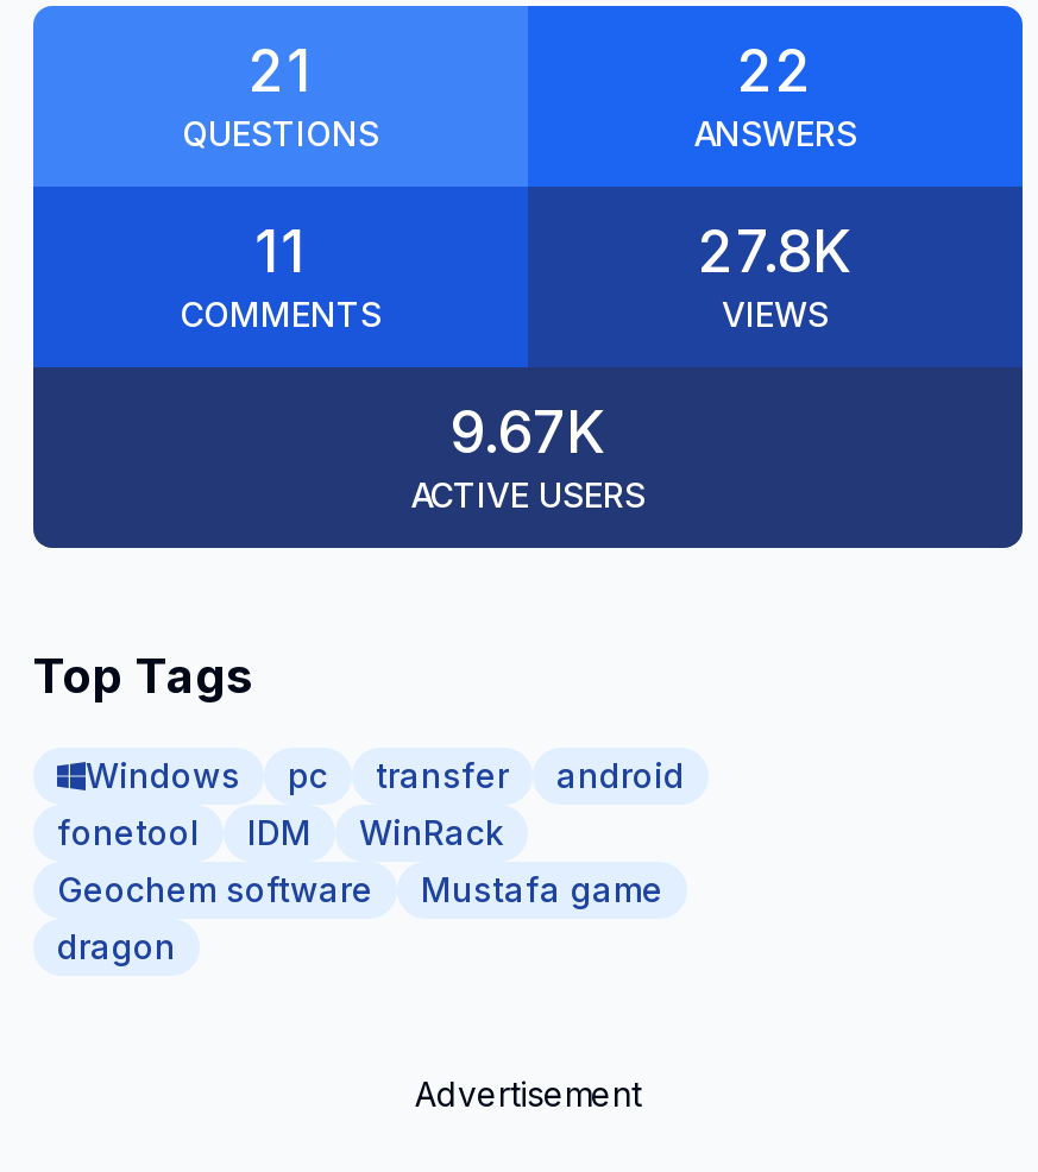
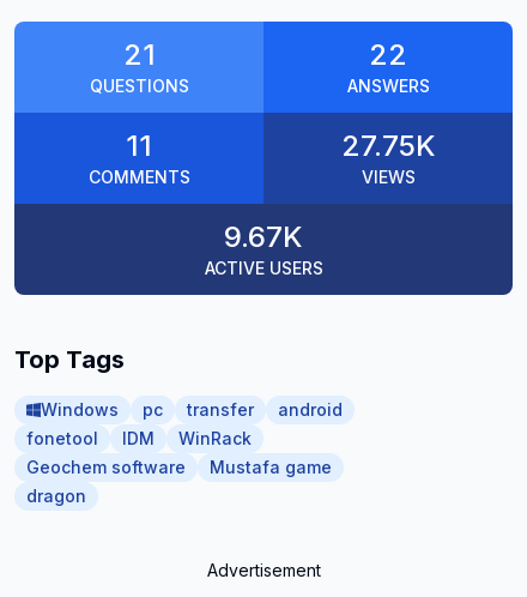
[698,218,853,286] 27.8K -> [341,128,435,163] 27.75K

